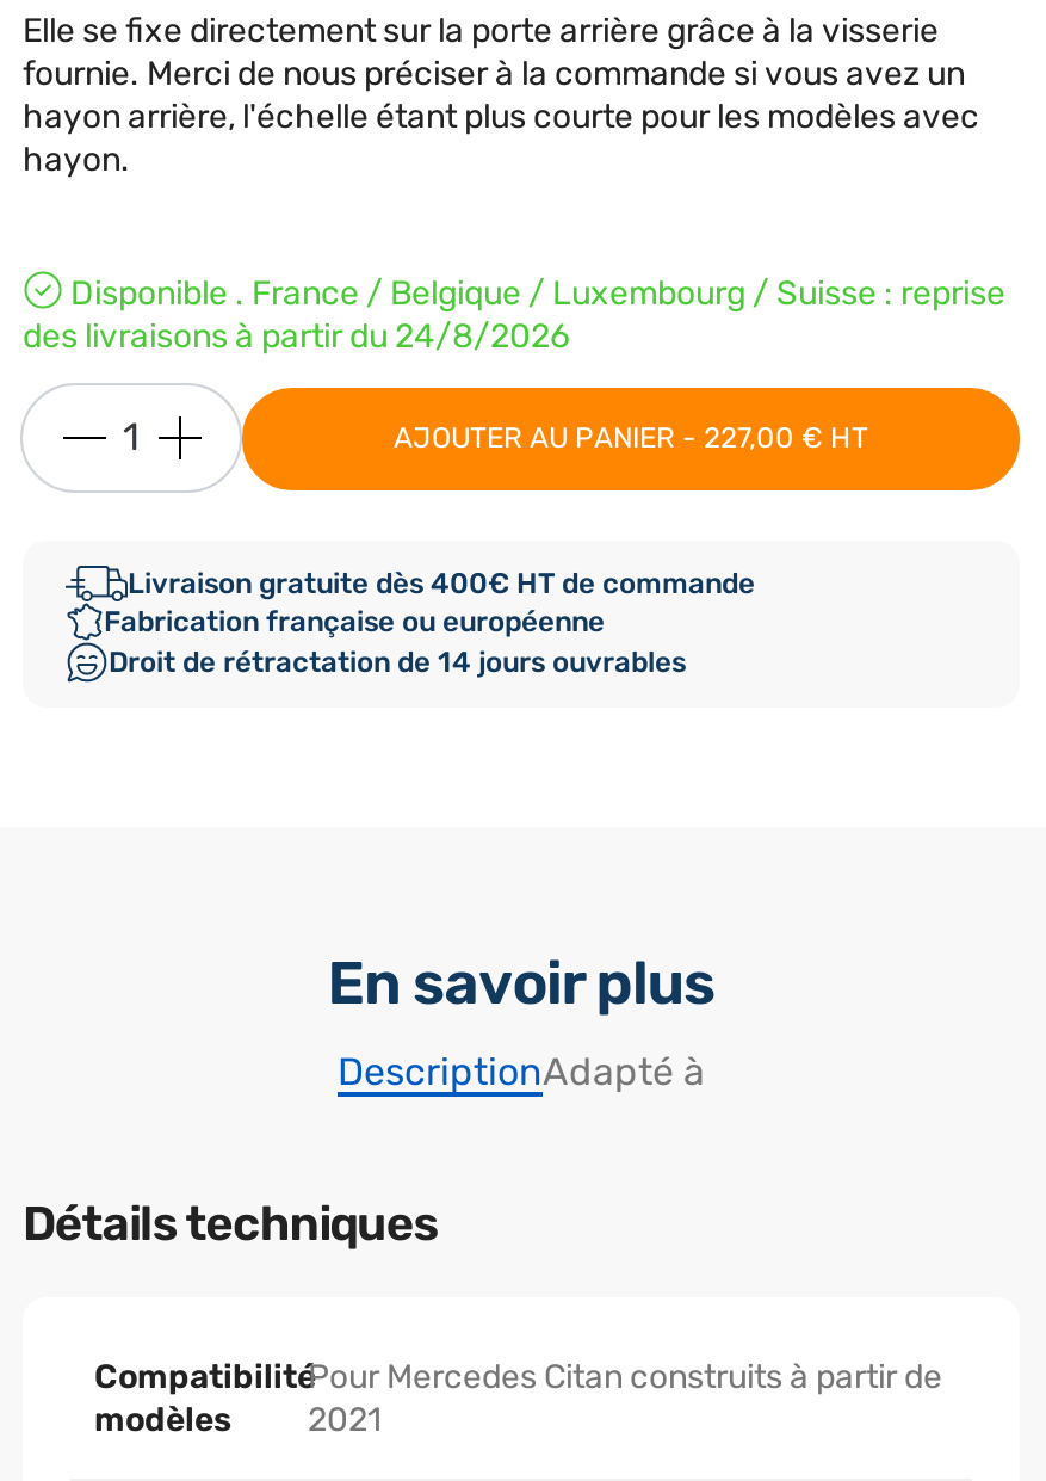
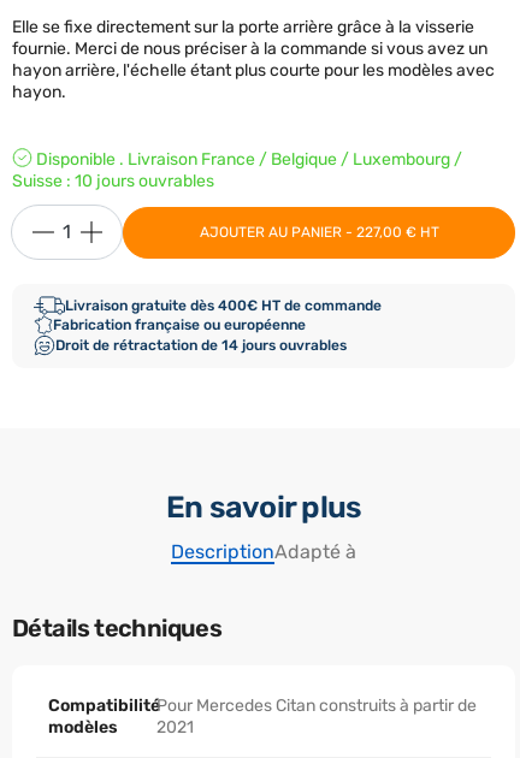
[23,273,1005,357] Disponible . France / Belgique / Luxembourg / Suisse : reprise | des livraisons à partir du 24/8/2026 -> [12,149,462,191] Disponible . Livraison France / Belgique / Luxembourg / | Suisse : 10 jours ouvrables

